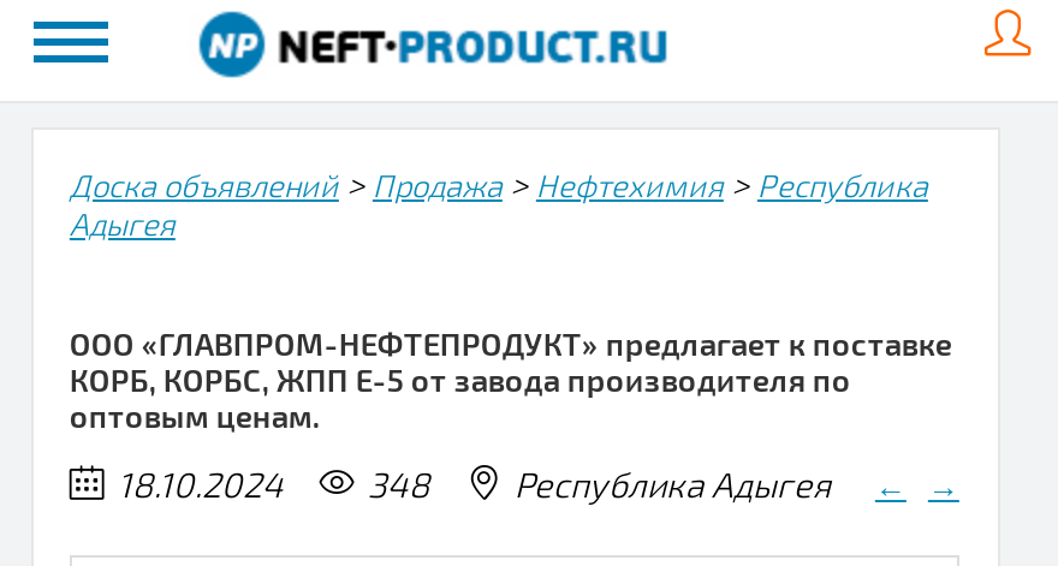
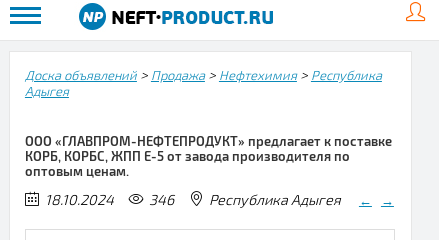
[353,464,466,505] 348 -> [143,191,189,208] 346

